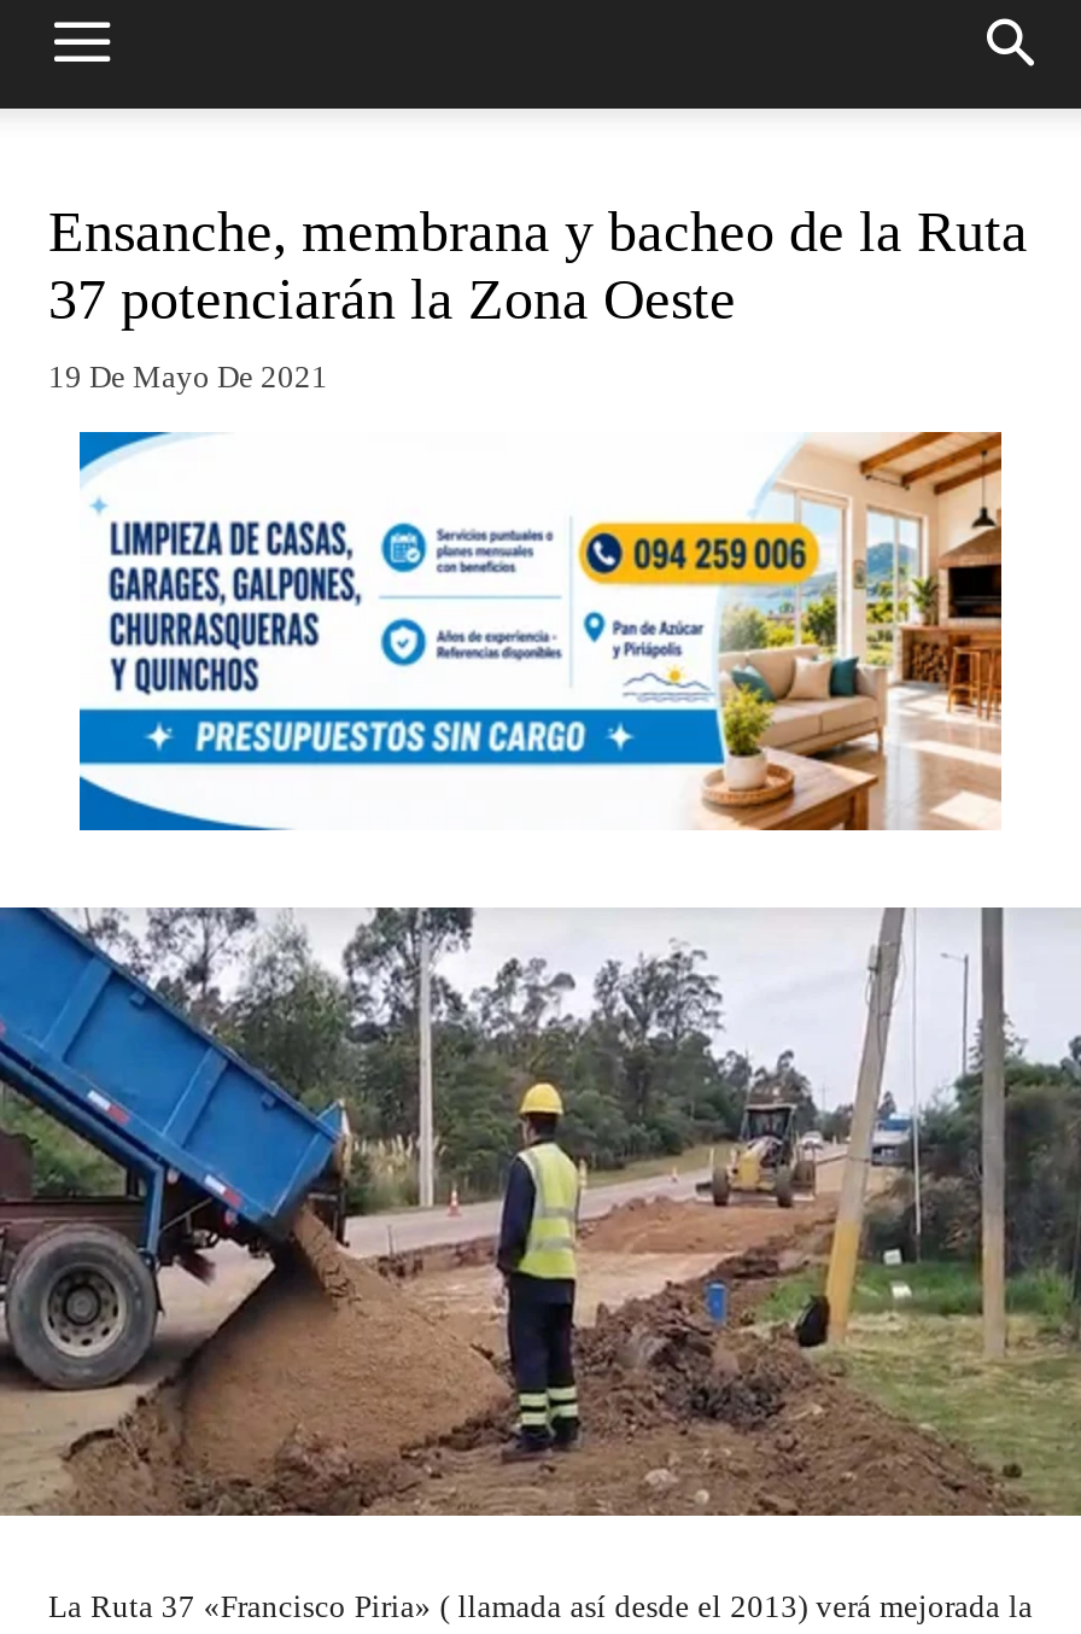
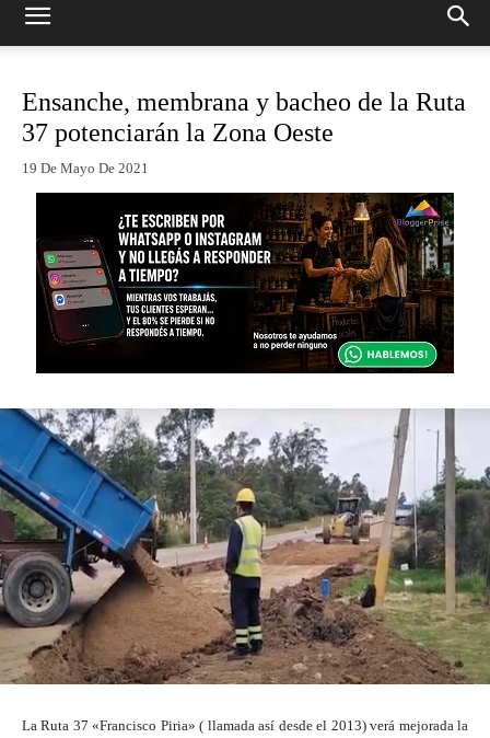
[77,430,1004,833] [image] -> [35,192,455,374] [image]

